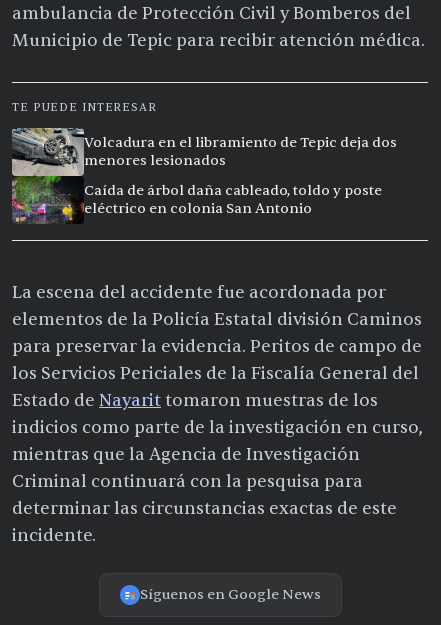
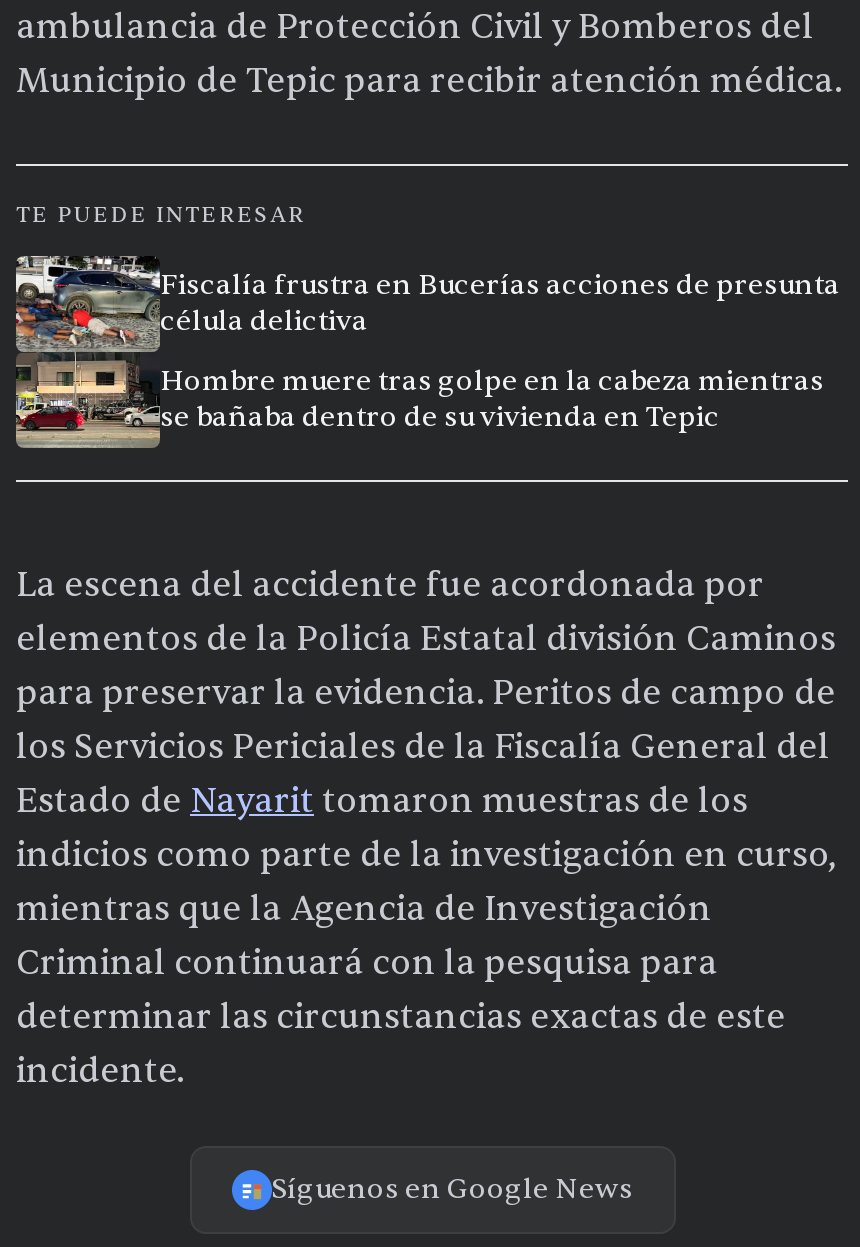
[11,127,397,225] [image] | Volcadura en el libramiento de Tepic deja dos | menores lesionados -> [14,254,840,450] [image] | Fiscalía frustra en Bucerías acciones de presunta | célula delictiva
[84,182,382,217] Caída de árbol daña cableado, toldo y poste | eléctrico en colonia San Antonio -> [160,364,824,434] Hombre muere tras golpe en la cabeza mientras | se bañaba dentro de su vivienda en Tepic

